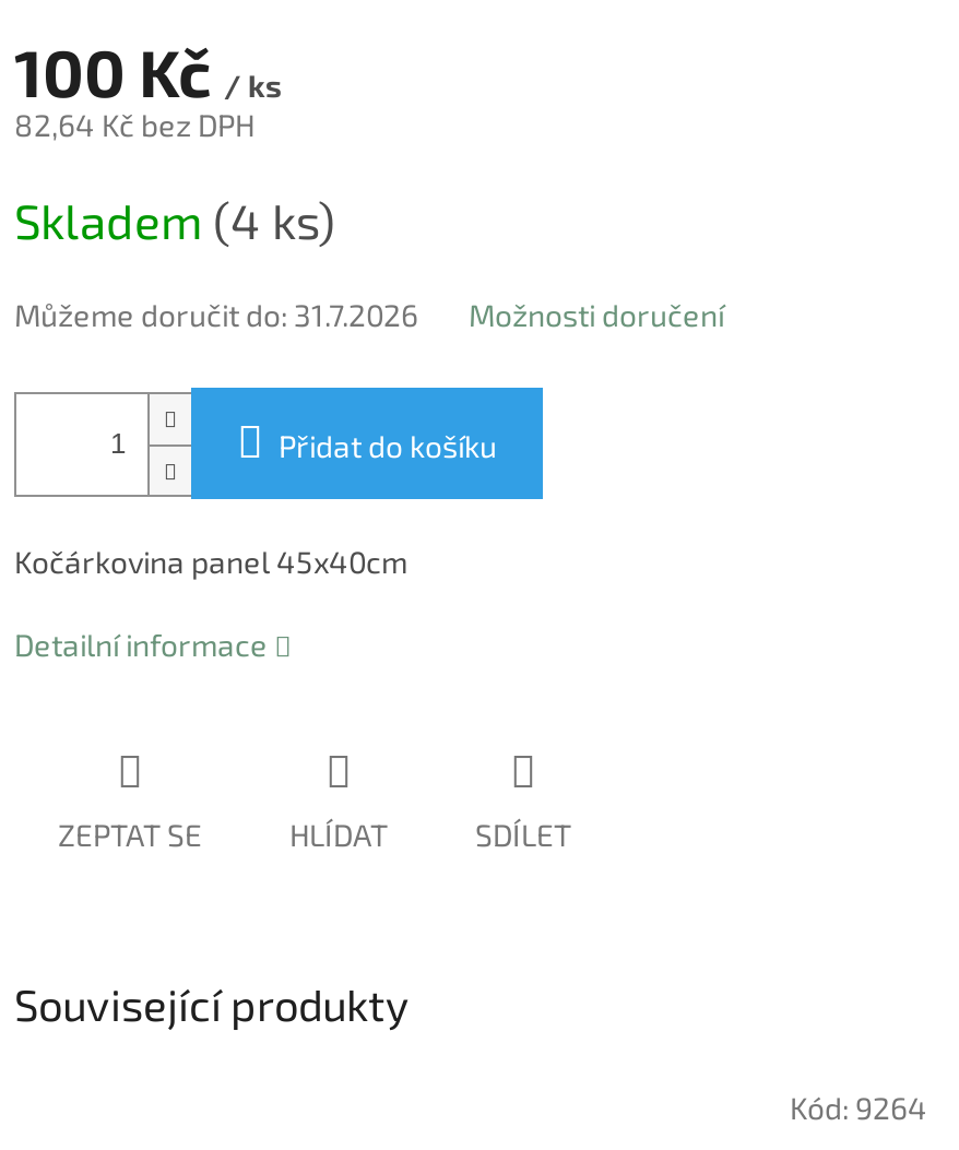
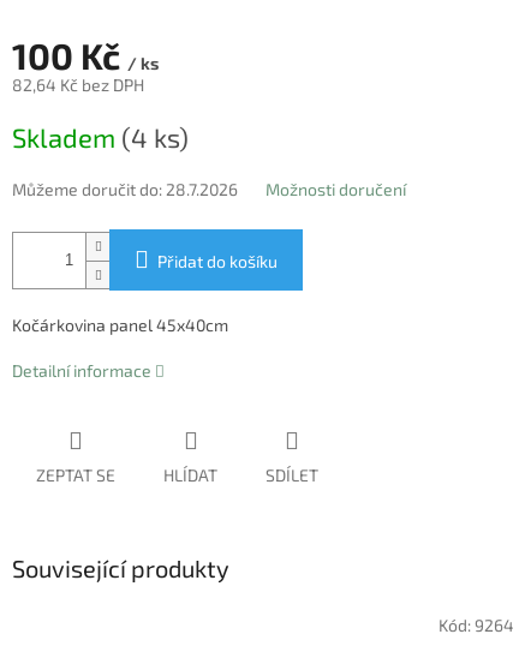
[14,297,418,334] Můžeme doručit do: 31.7.2026 -> [12,179,238,200] Můžeme doručit do: 28.7.2026

